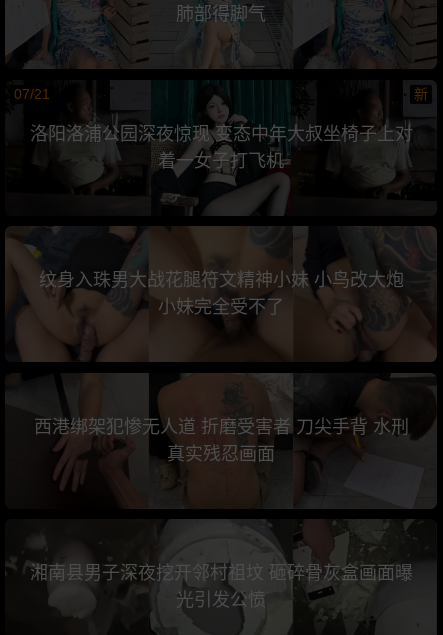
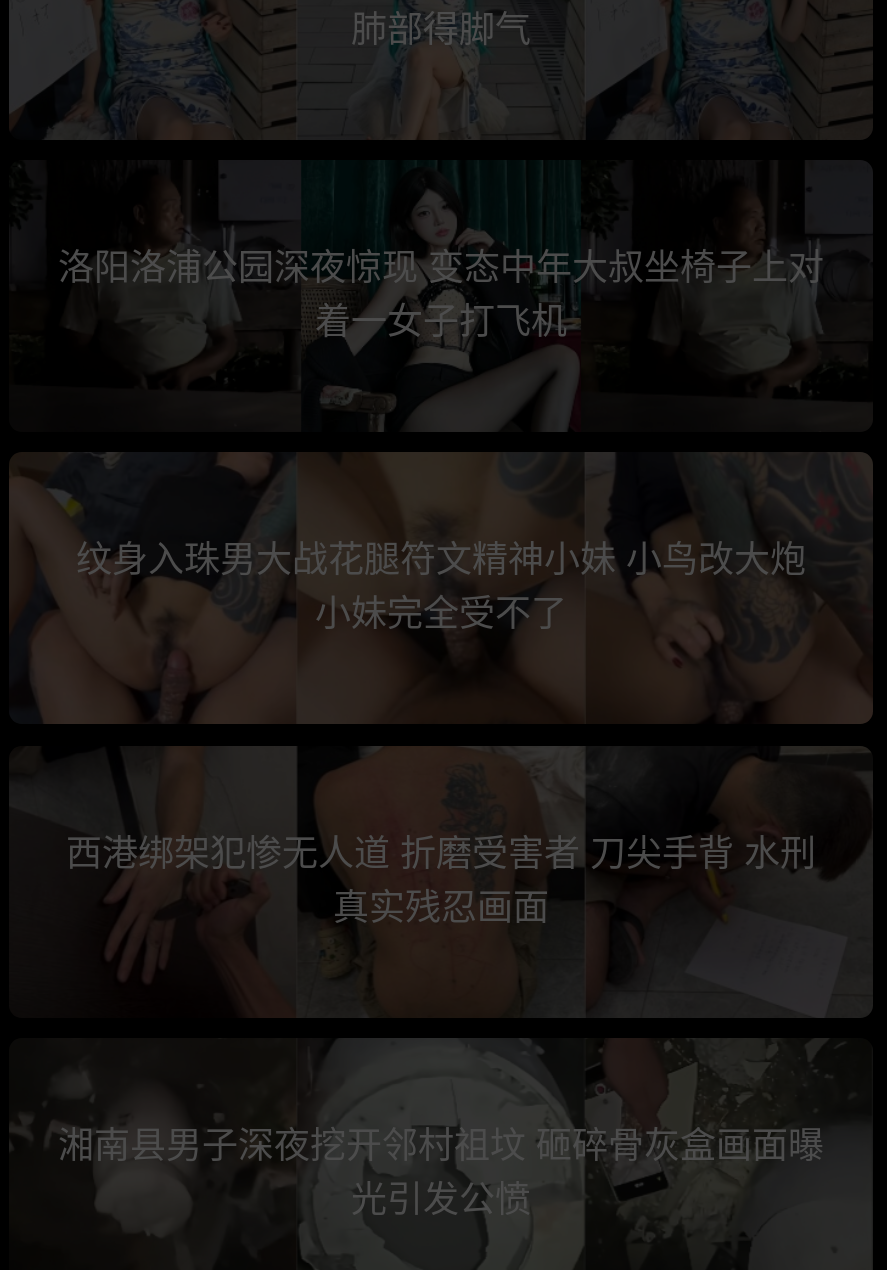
[14,86,428,102] 07/21 | 新 -> none

